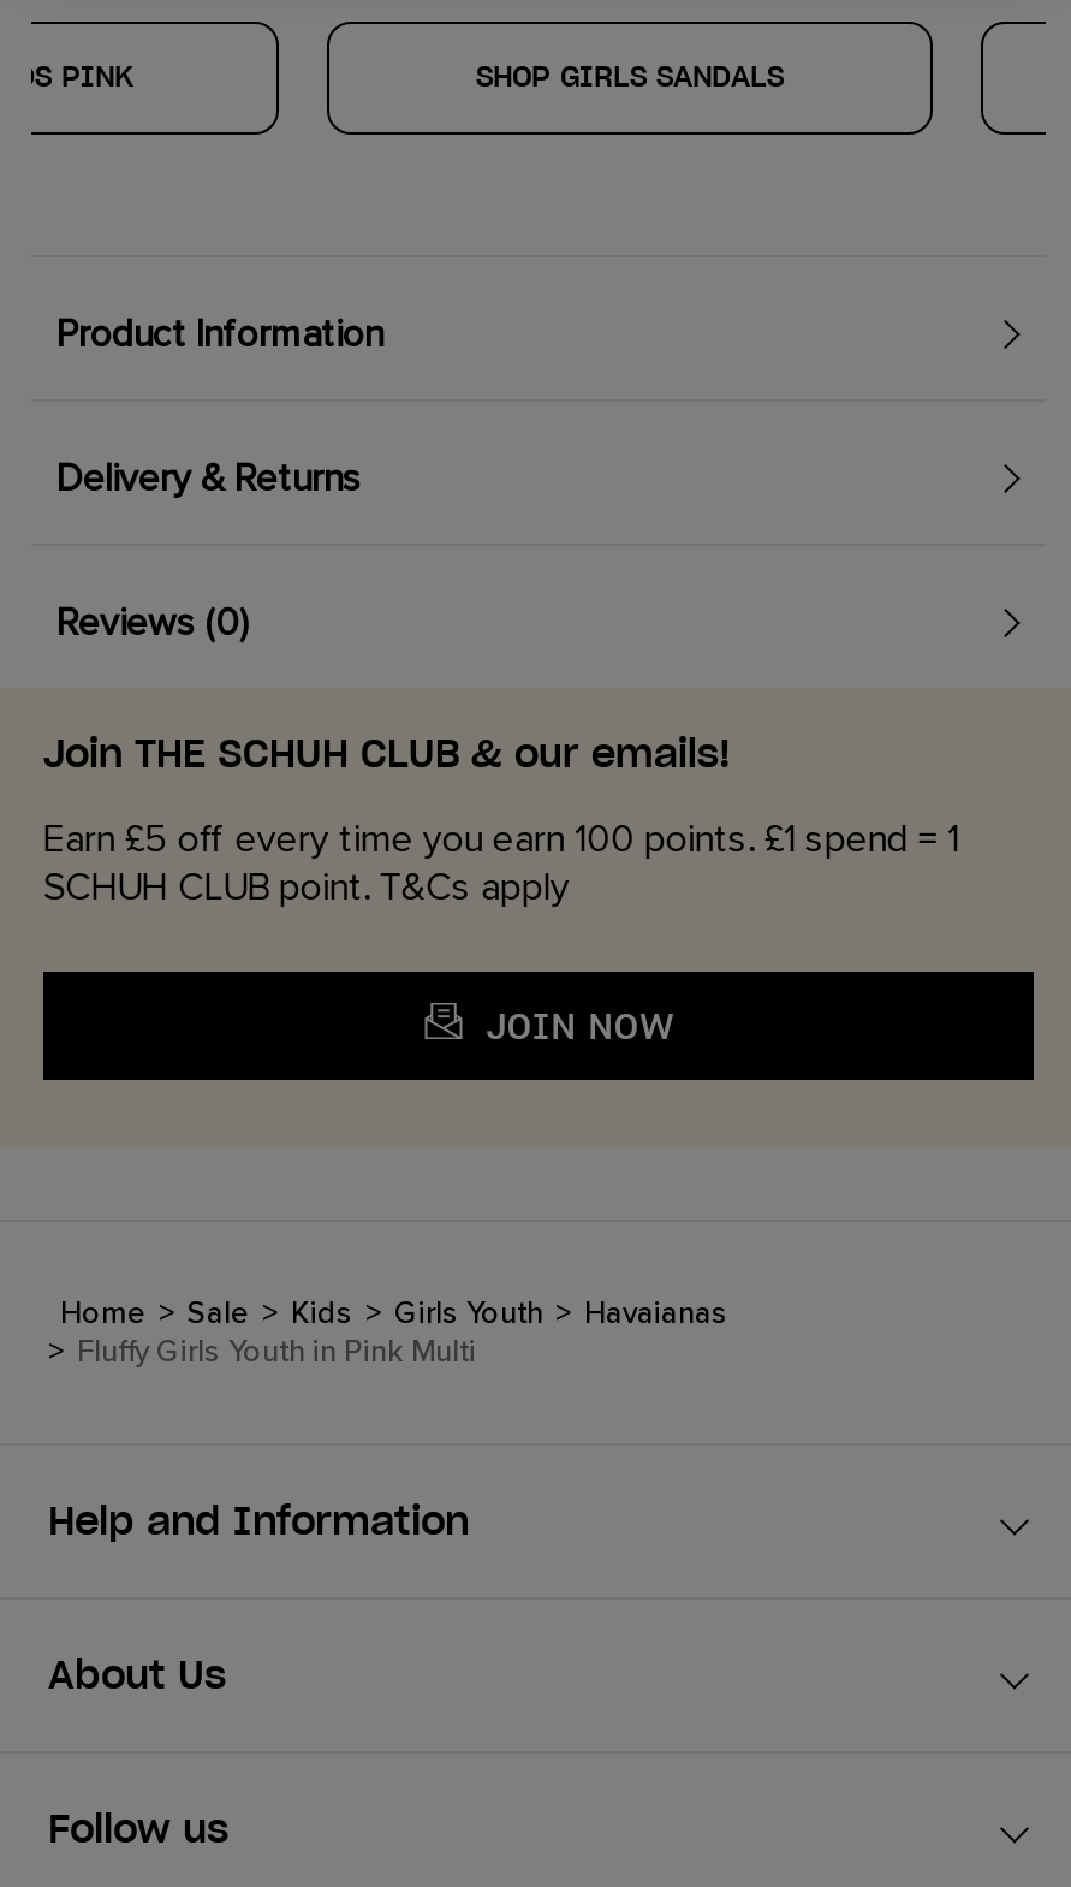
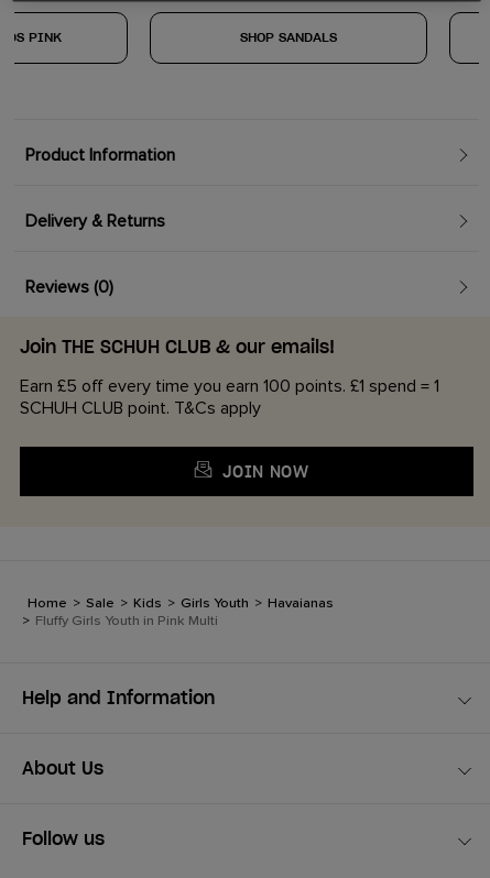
[476,62,784,91] SHOP GIRLS SANDALS -> [240,30,337,44] SHOP SANDALS

